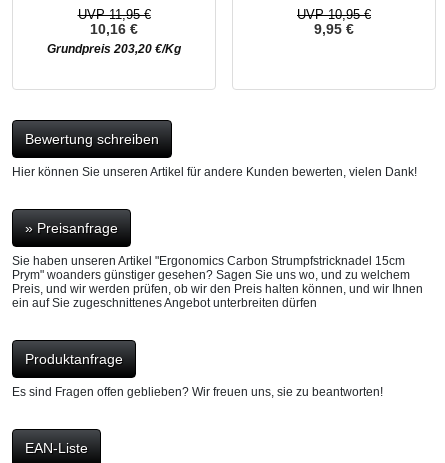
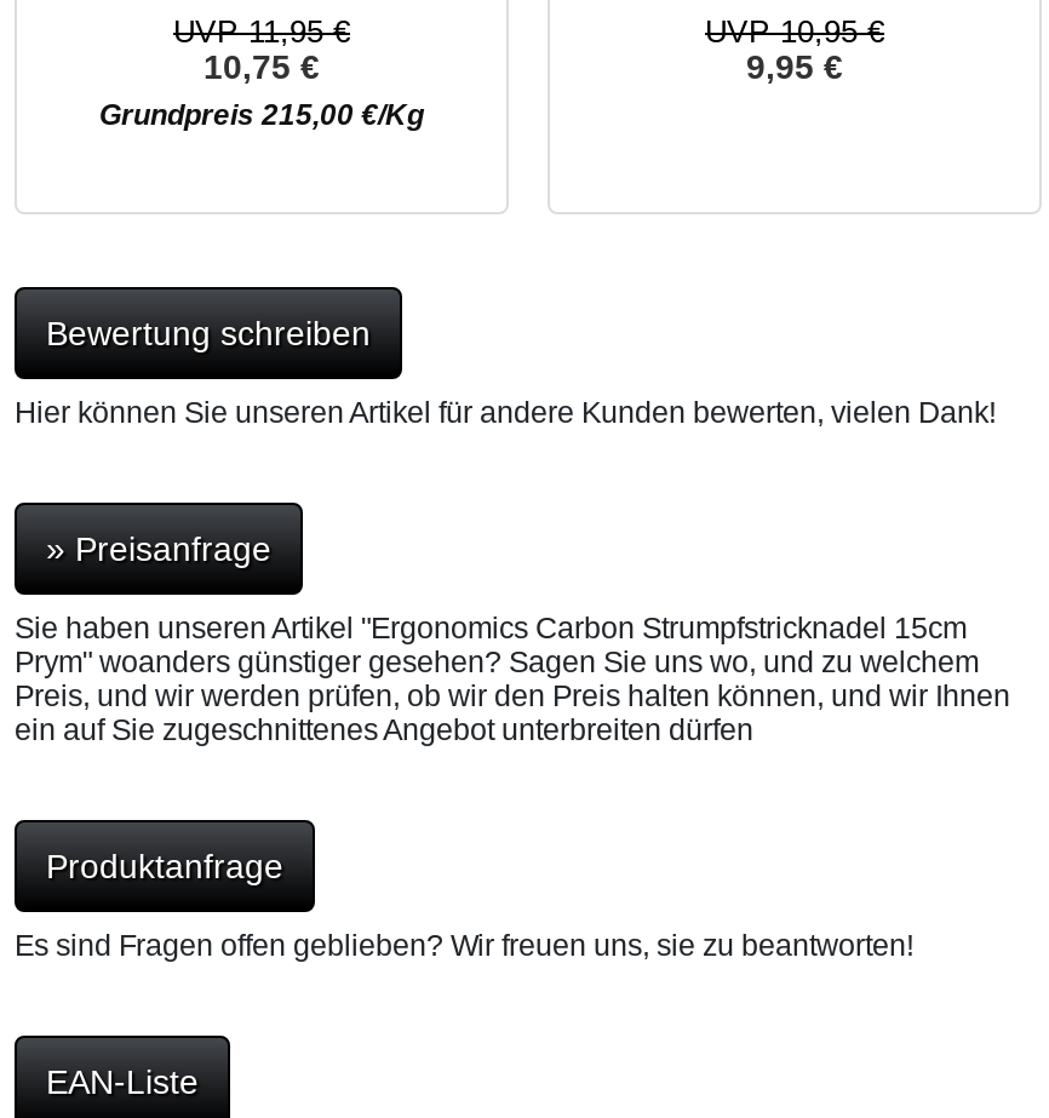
[90,21,138,37] 10,16 € -> [204,47,320,86] 10,75 €
[47,42,181,56] Grundpreis 203,20 €/Kg -> [99,98,424,132] Grundpreis 215,00 €/Kg

